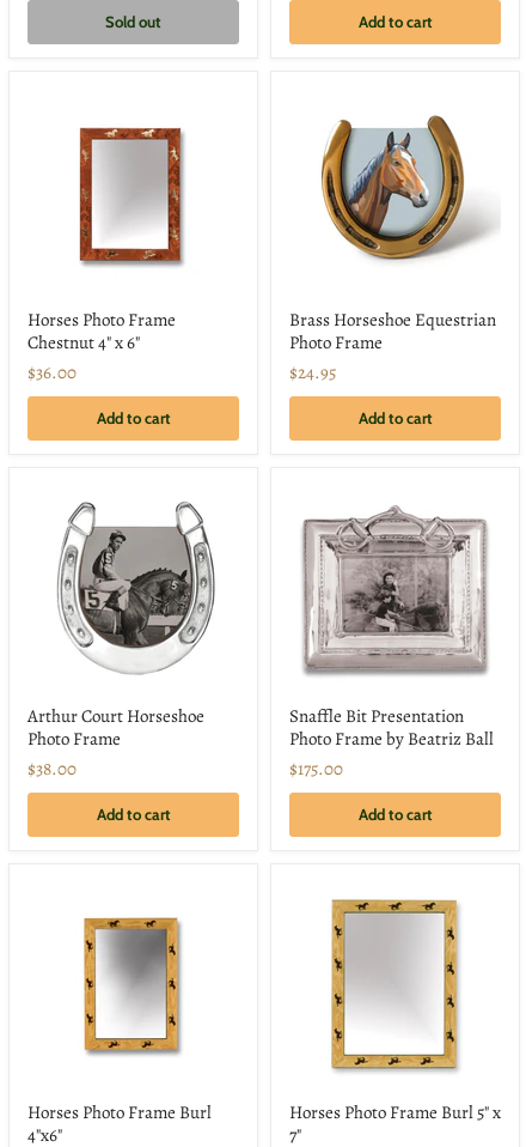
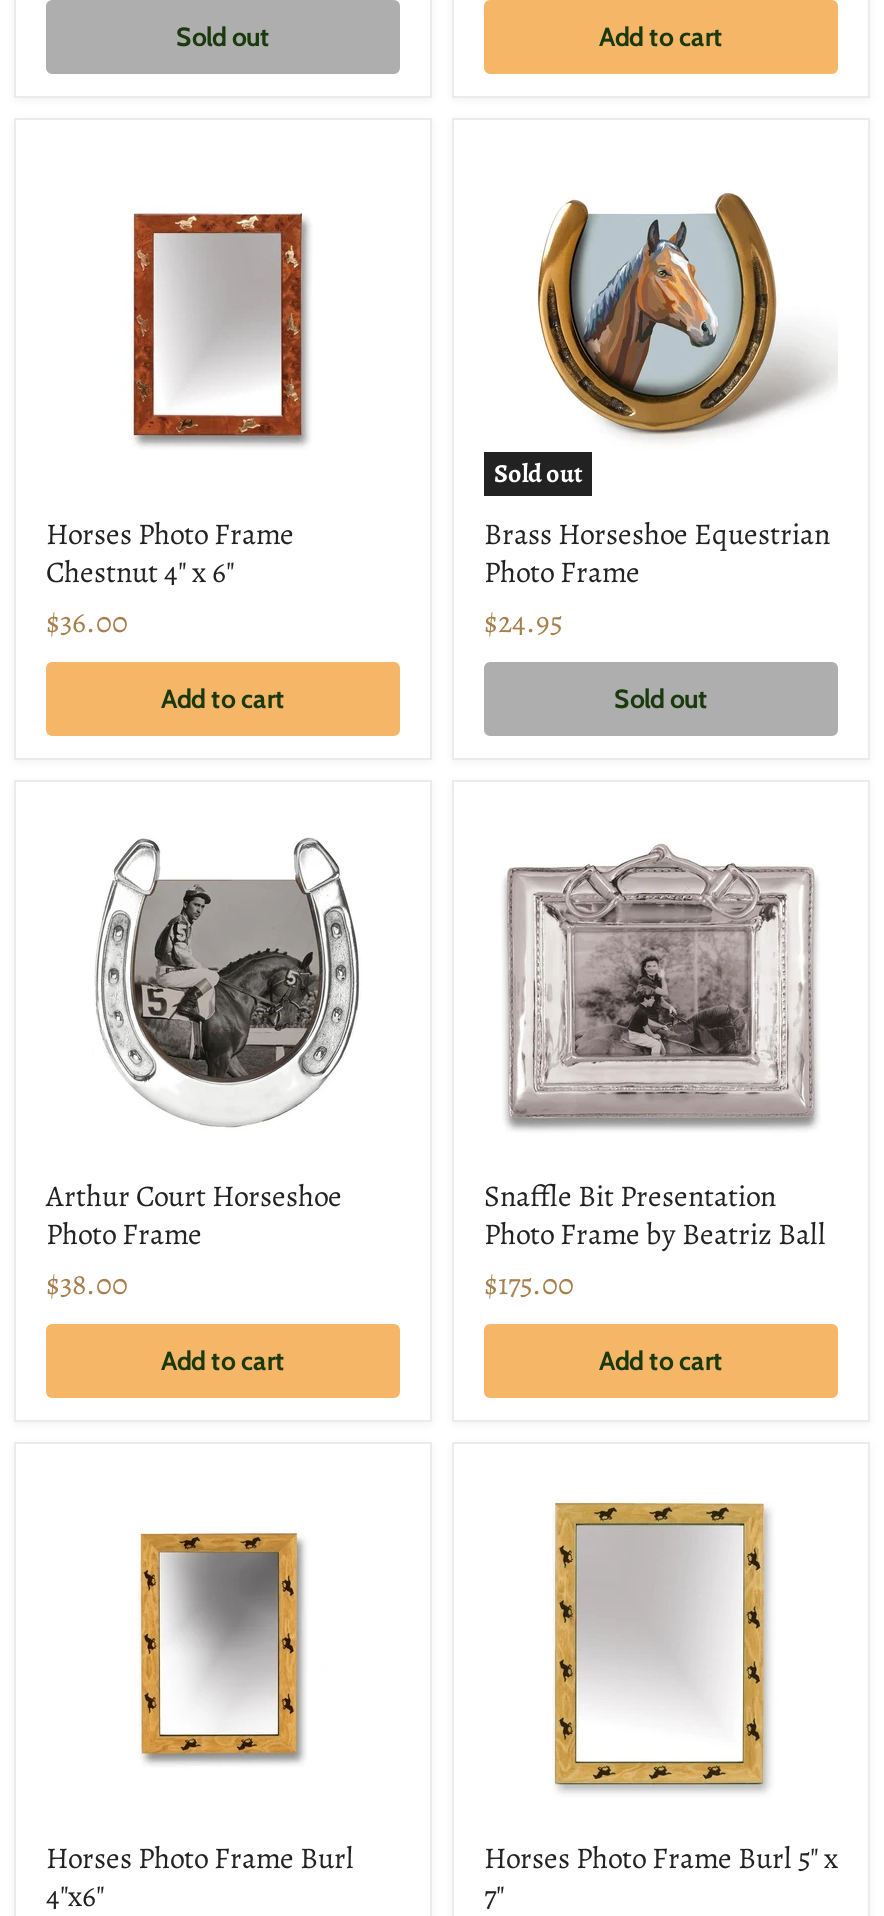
none -> [494,456,582,490] Sold out
[358,408,432,427] Add to cart -> [614,682,708,714] Sold out

